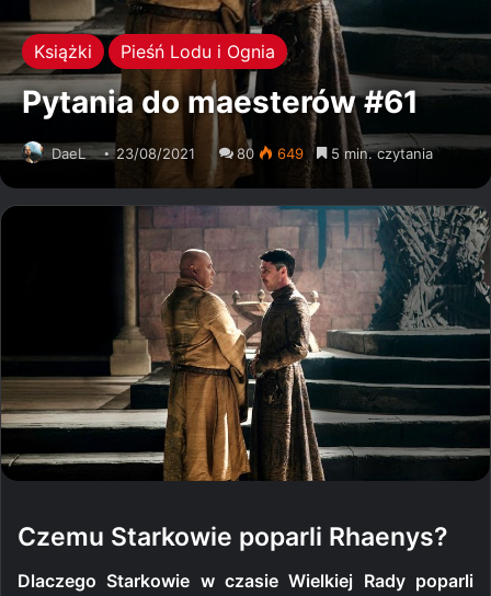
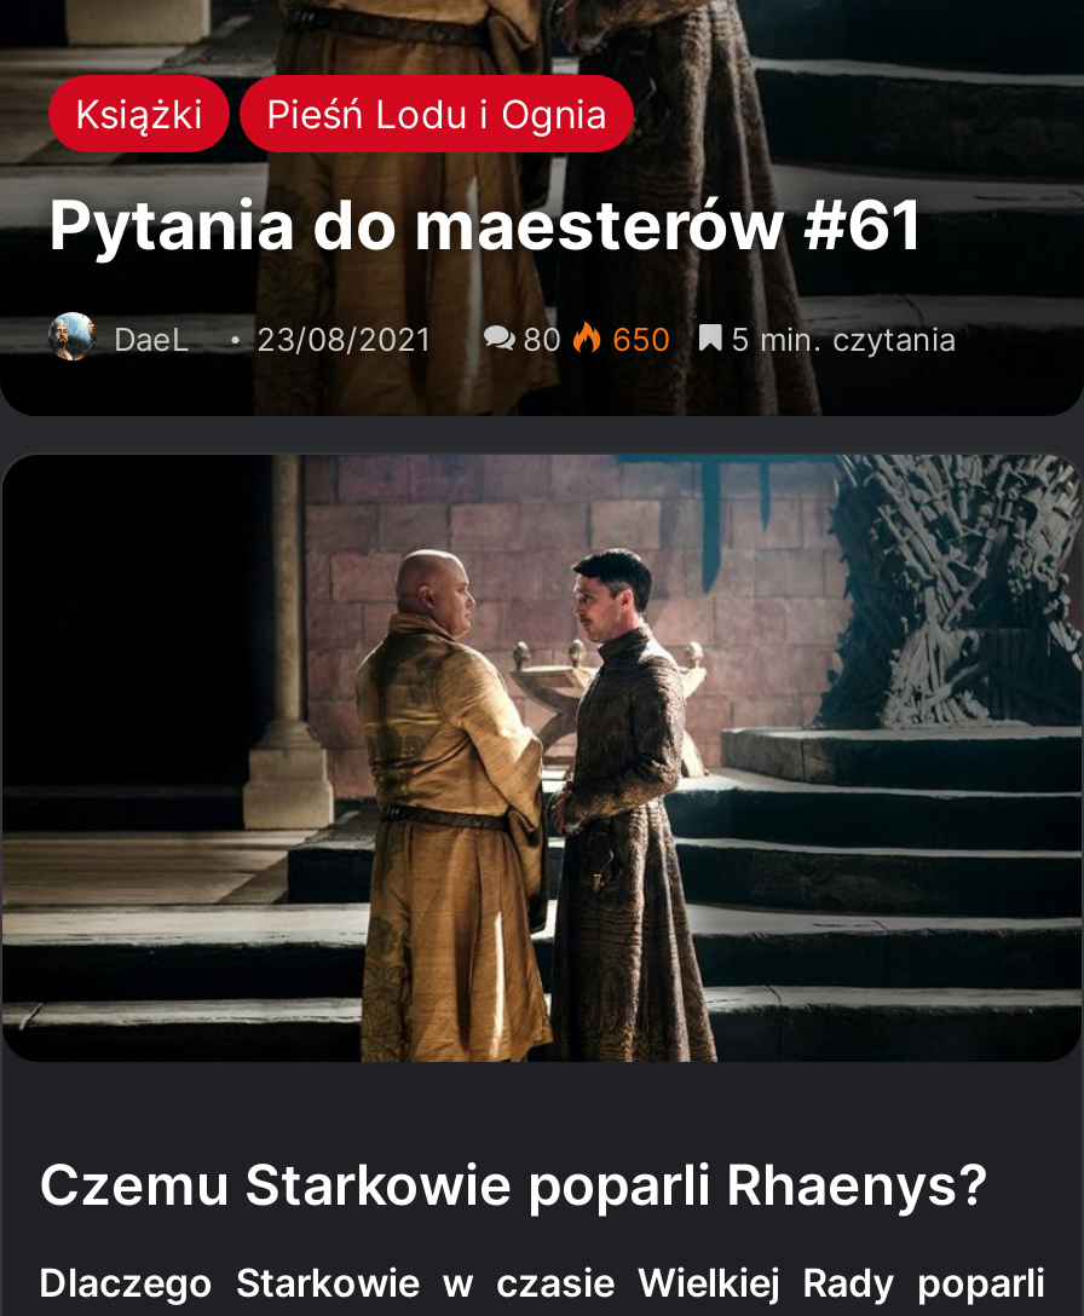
[237,144,433,162] 80 649 5 min. czytania -> [523,319,956,357] 80 650 5 min. czytania

